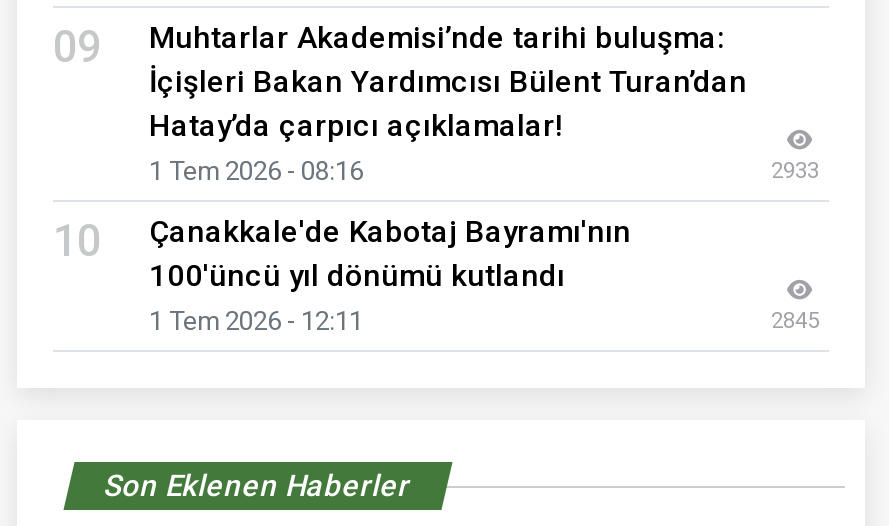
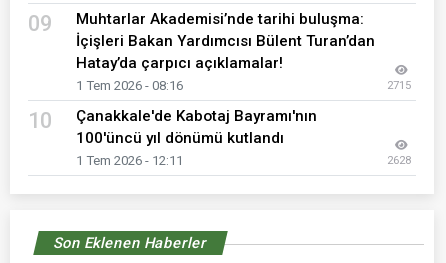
[771,158,819,184] 2933 -> [387,79,411,92] 2715
[771,308,819,334] 2845 -> [387,154,411,167] 2628

